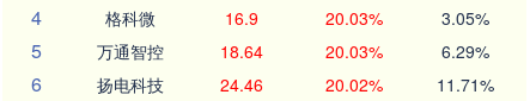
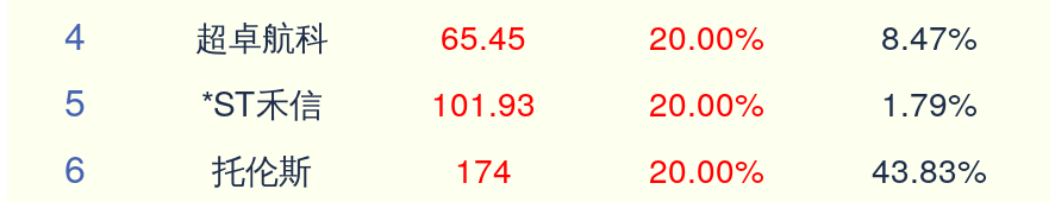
[105,6,489,30] 格科微 | 16.9 | 20.03% | 3.05% -> [195,12,976,59] 超卓航科 | 65.45 | 20.00% | 8.47%
[97,39,489,63] 万通智控 | 18.64 | 20.03% | 6.29% -> [201,78,976,126] *ST禾信 | 101.93 | 20.00% | 1.79%
[97,72,494,96] 扬电科技 | 24.46 | 20.02% | 11.71% -> [212,145,986,192] 托伦斯 | 174 | 20.00% | 43.83%

